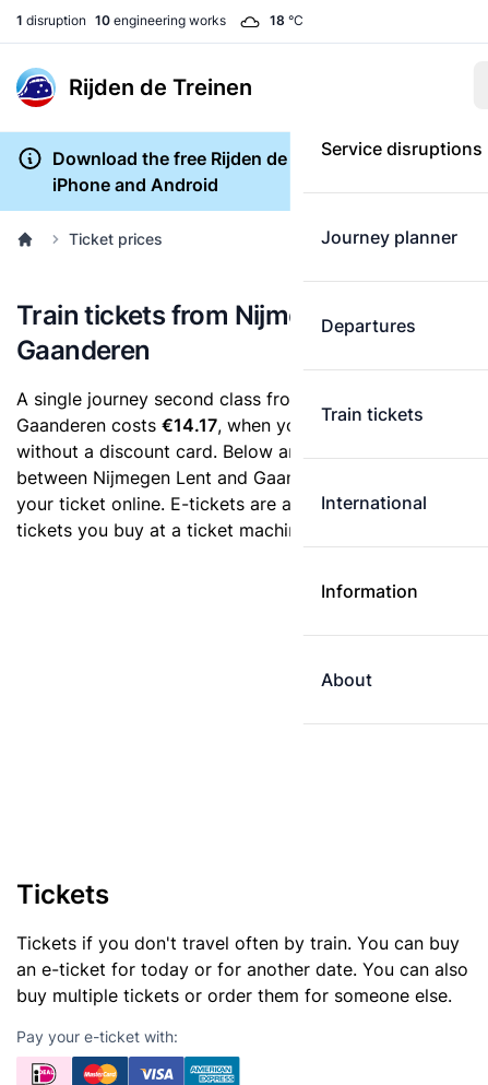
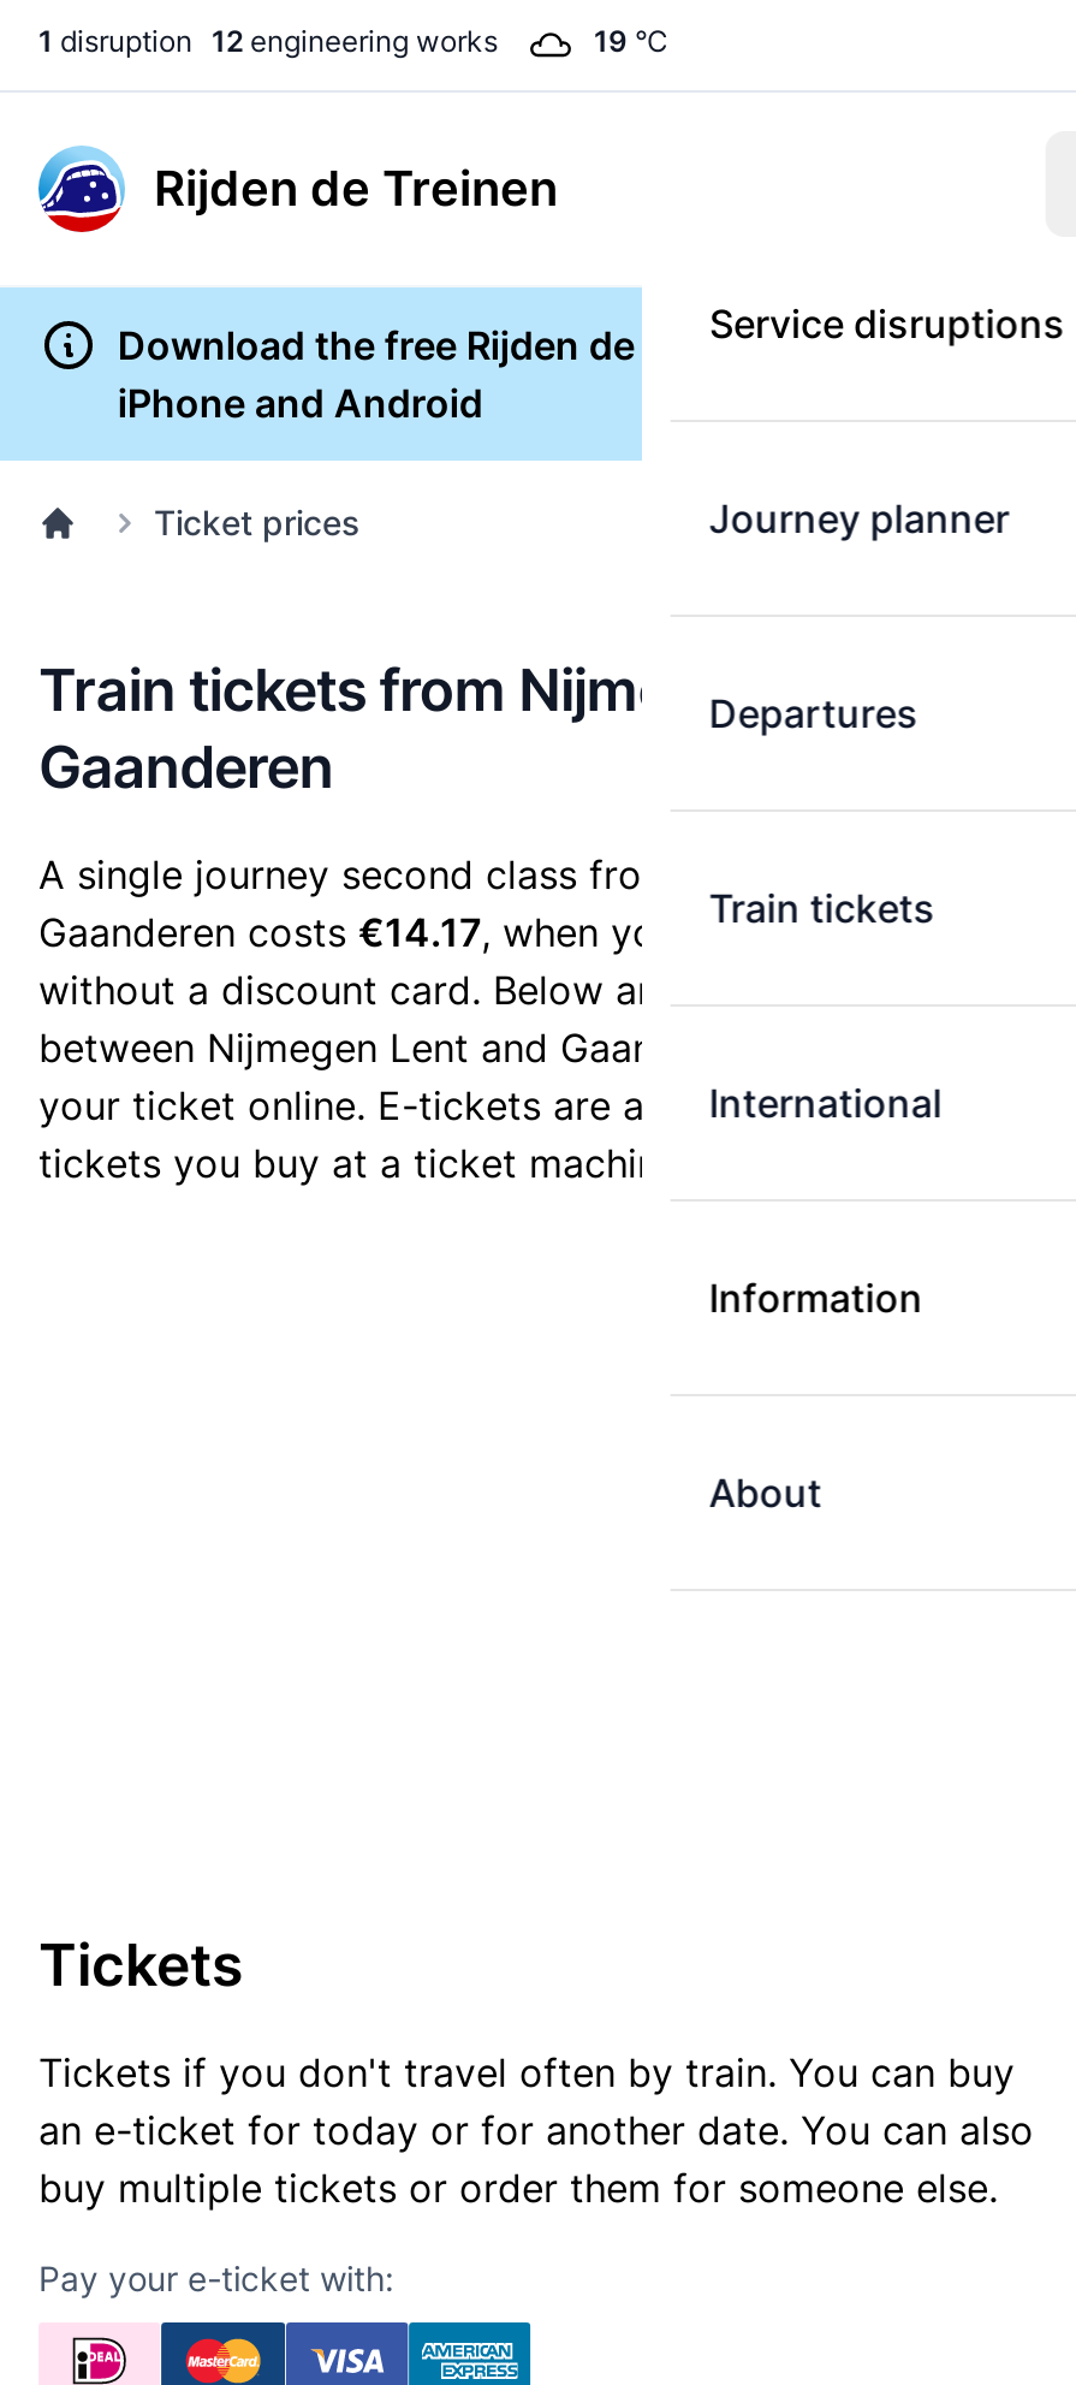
[16,12,226,28] 1 disruption 10 engineering works -> [38,23,498,59] 1 disruption 12 engineering works
[270,12,303,28] 18 °C -> [594,23,668,59] 19 °C

